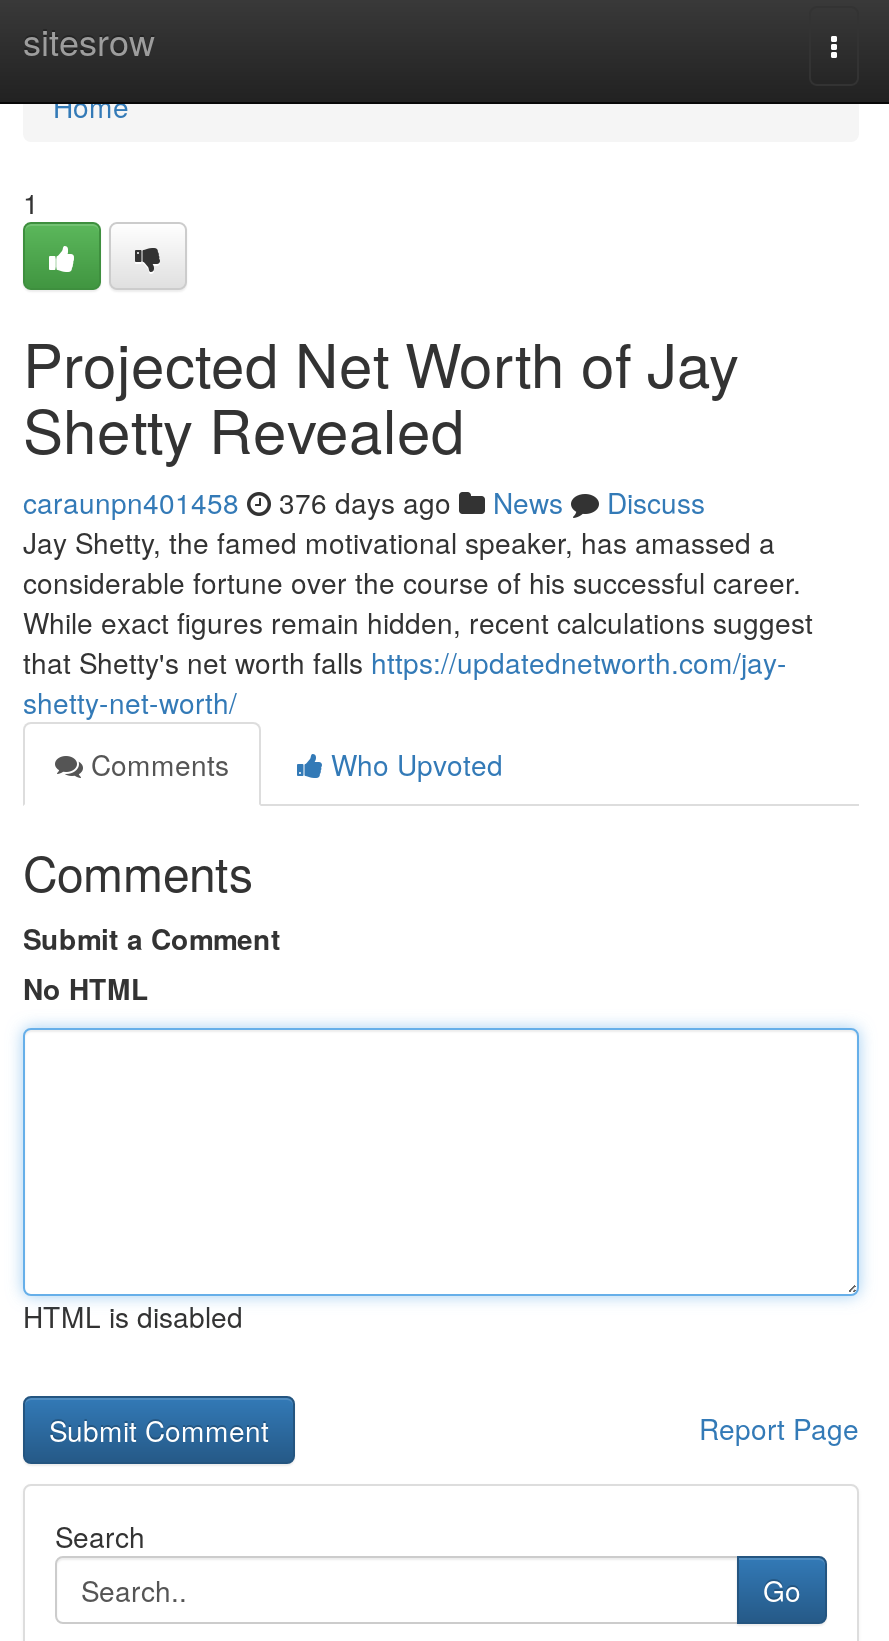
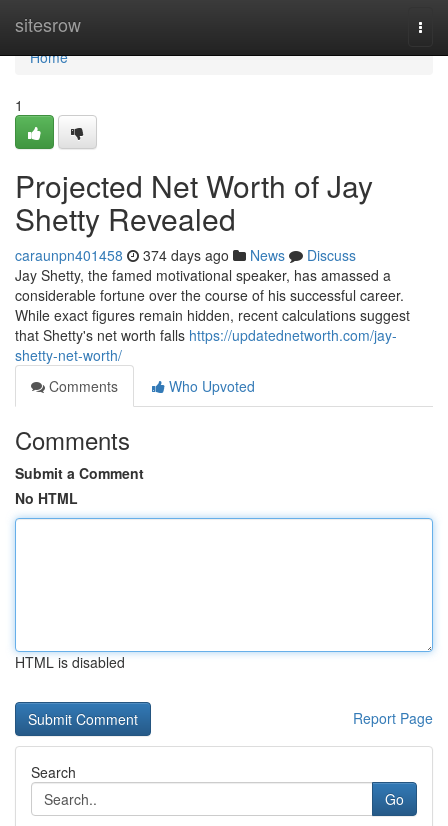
[23,482,705,522] caraunpn401458 376 days ago News Discuss -> [15,245,356,265] caraunpn401458 374 days ago News Discuss

